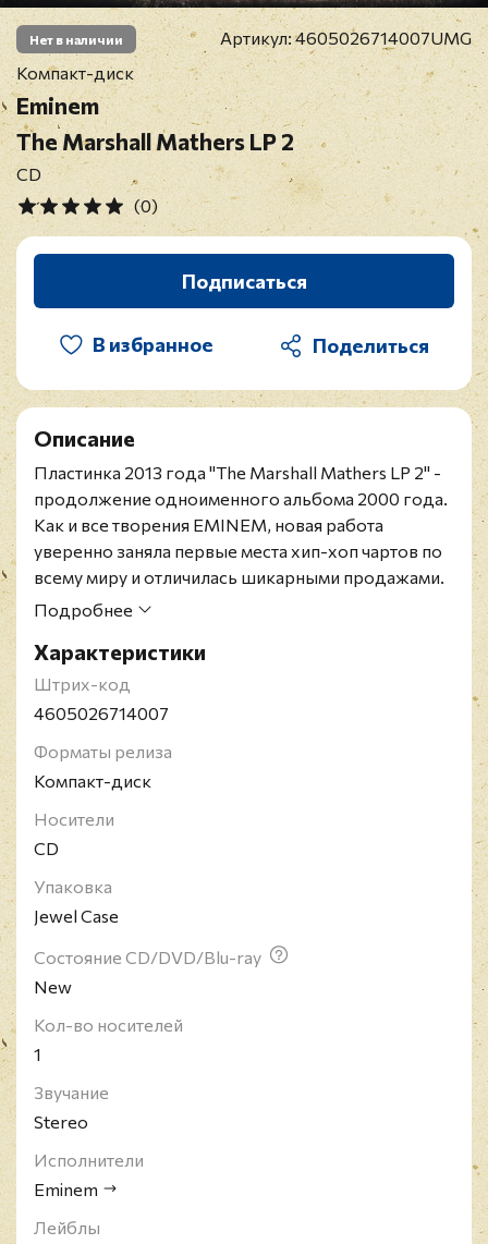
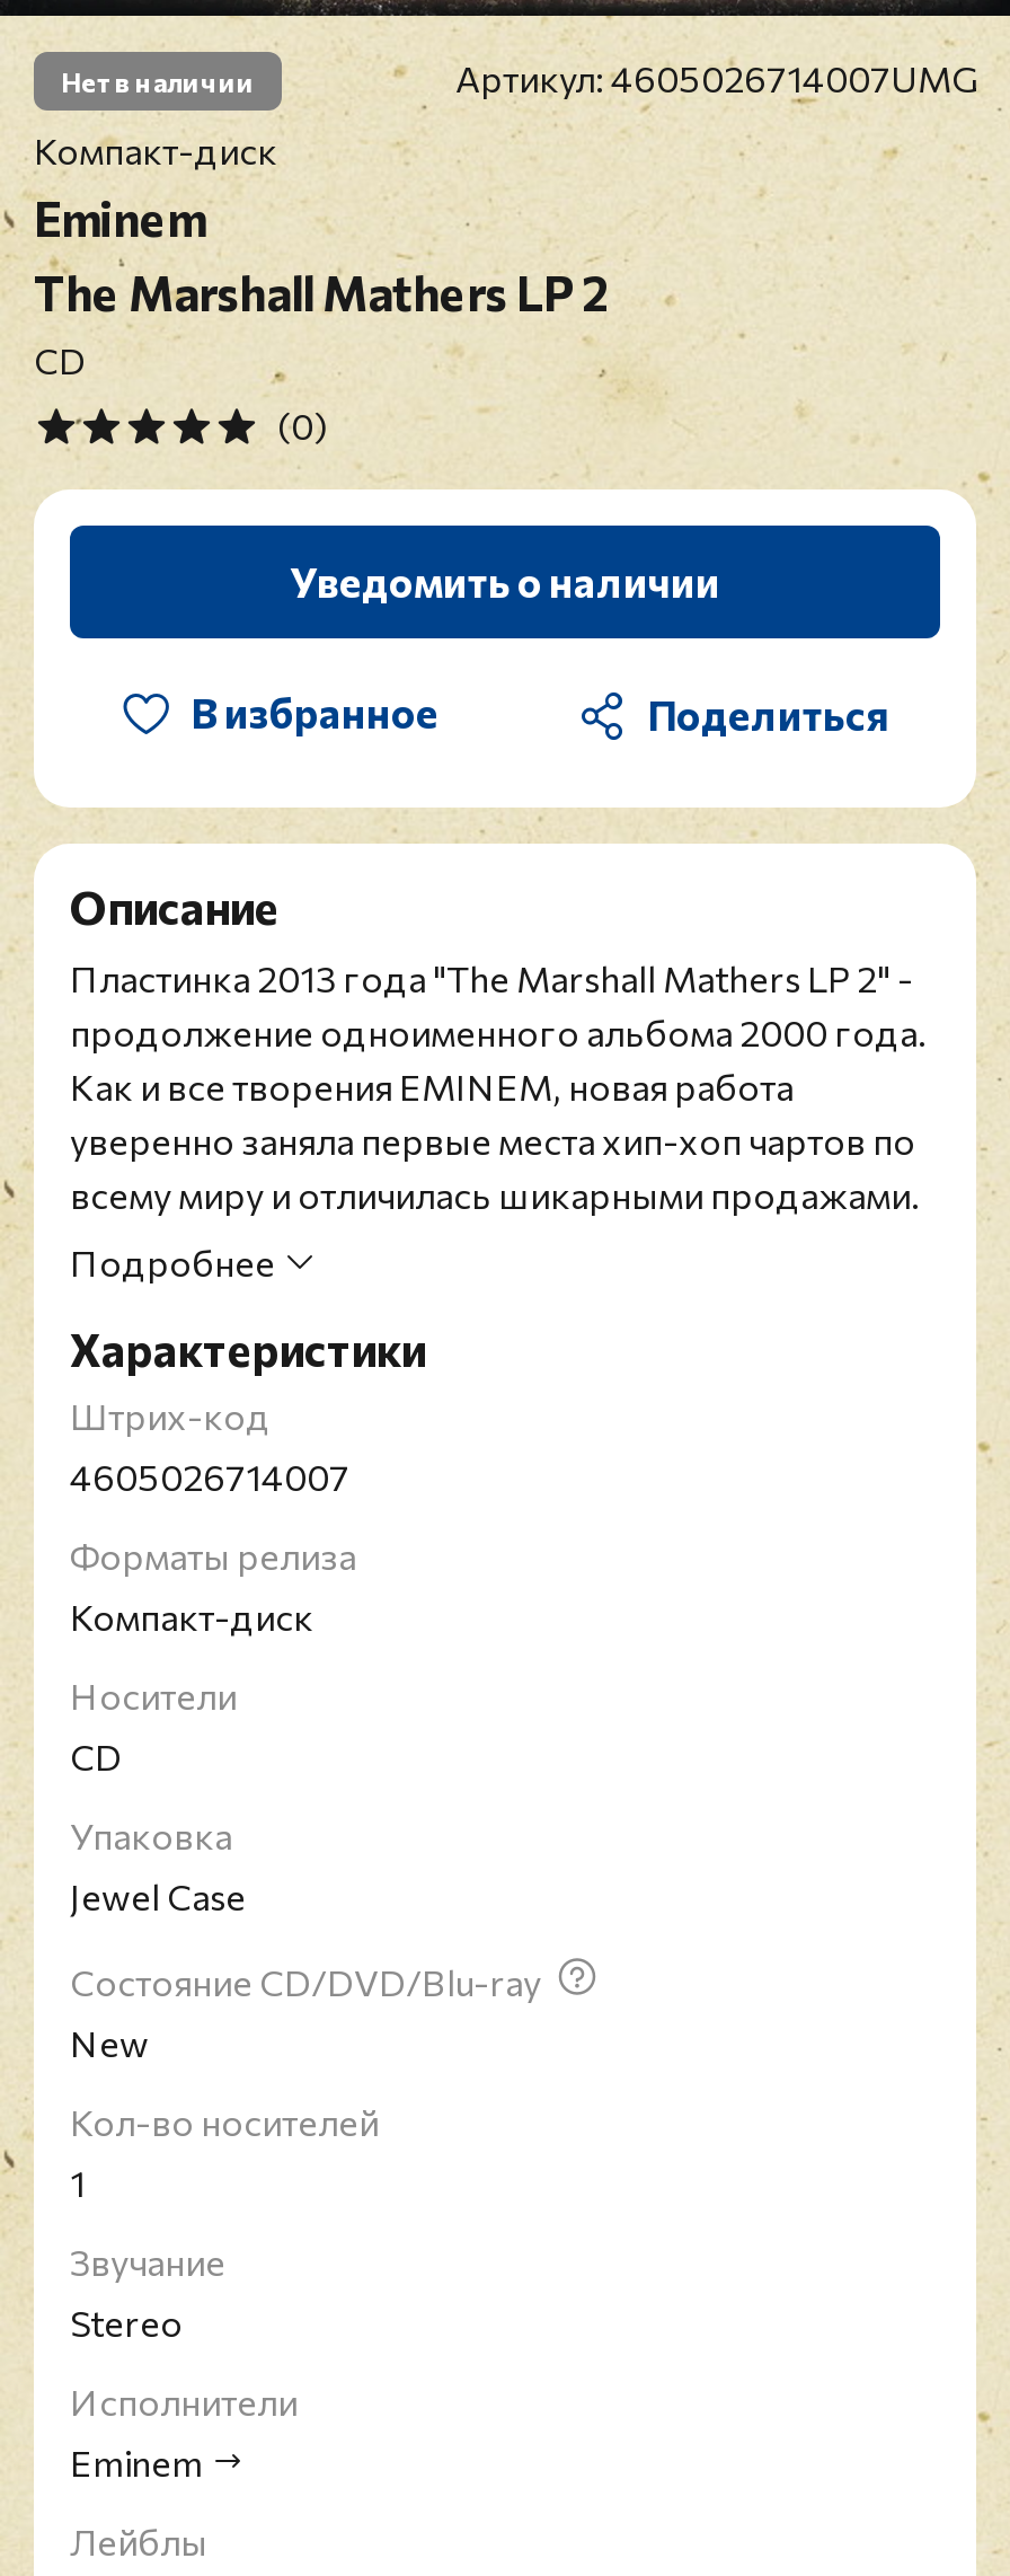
[181,269,307,293] Подписаться -> [290,557,720,607] Уведомить о наличии

